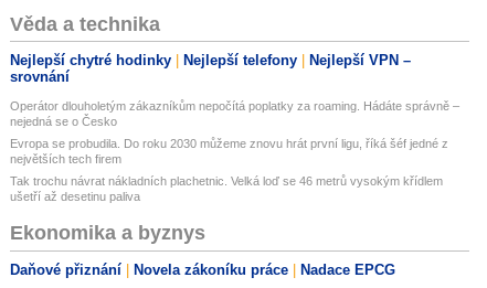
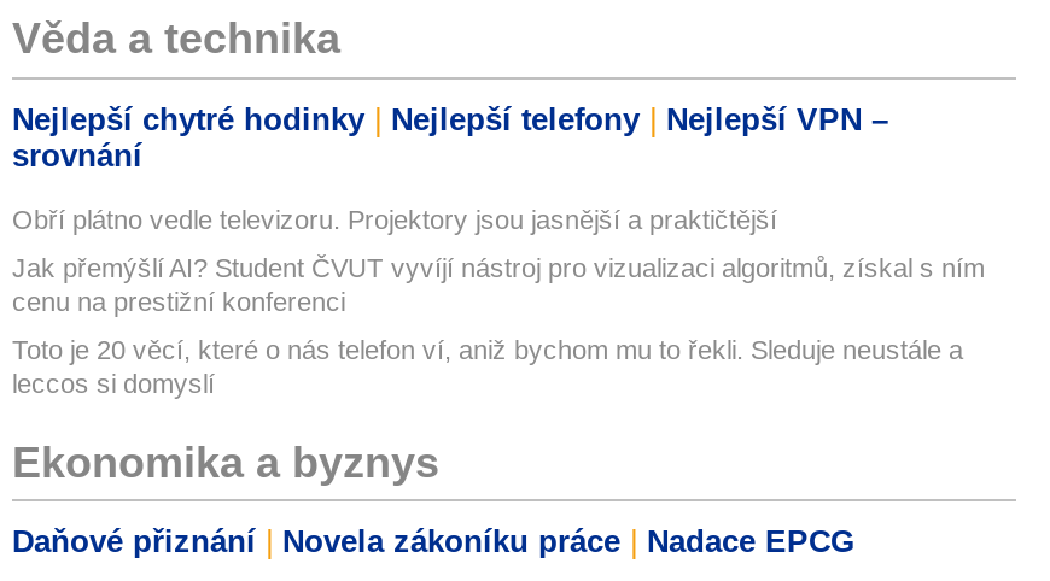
[10,100,459,128] Operátor dlouholetým zákazníkům nepočítá poplatky za roaming. Hádáte správně – | nejedná se o Česko -> [12,204,777,233] Obří plátno vedle televizoru. Projektory jsou jasnější a praktičtější
[10,137,448,166] Evropa se probudila. Do roku 2030 můžeme znovu hrát první ligu, říká šéf jedné z | největších tech firem -> [12,253,985,315] Jak přemýšlí AI? Student ČVUT vyvíjí nástroj pro vizualizaci algoritmů, získal s ním | cenu na prestižní konferenci
[10,175,443,203] Tak trochu návrat nákladních plachetnic. Velká loď se 46 metrů vysokým křídlem | ušetří až desetinu paliva -> [12,335,963,397] Toto je 20 věcí, které o nás telefon ví, aniž bychom mu to řekli. Sleduje neustále a | leccos si domyslí

